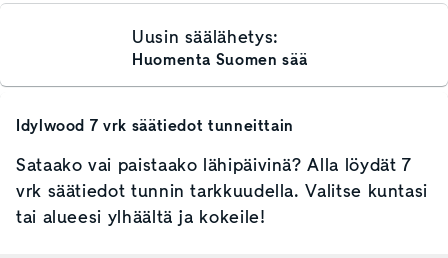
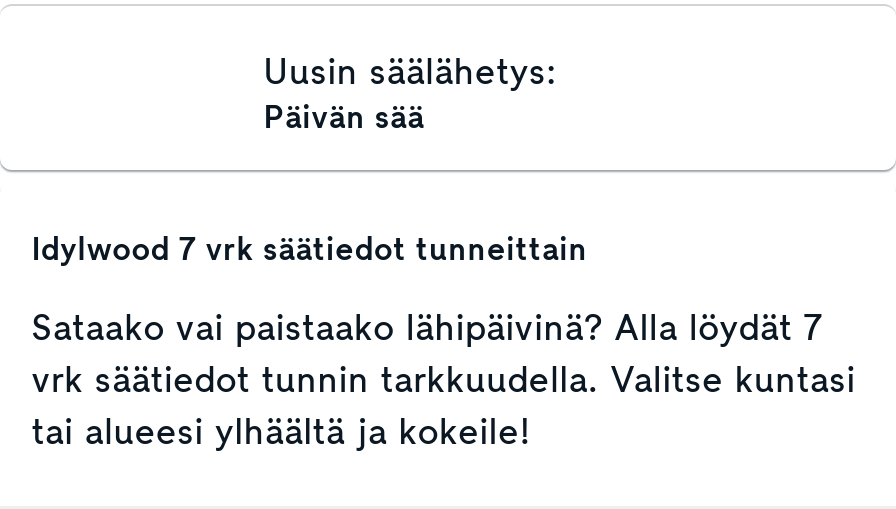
[132,49,307,71] Huomenta Suomen sää -> [264,96,425,140] Päivän sää

